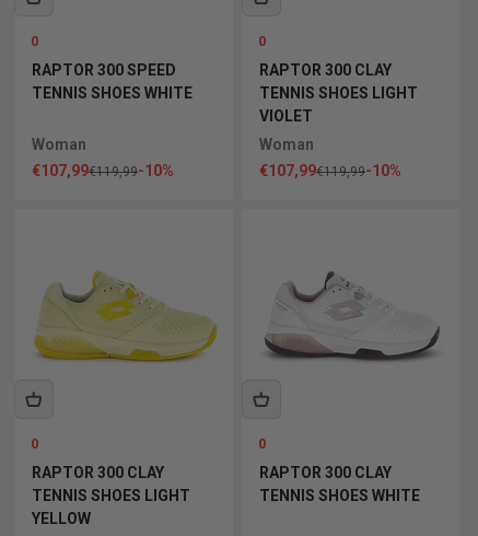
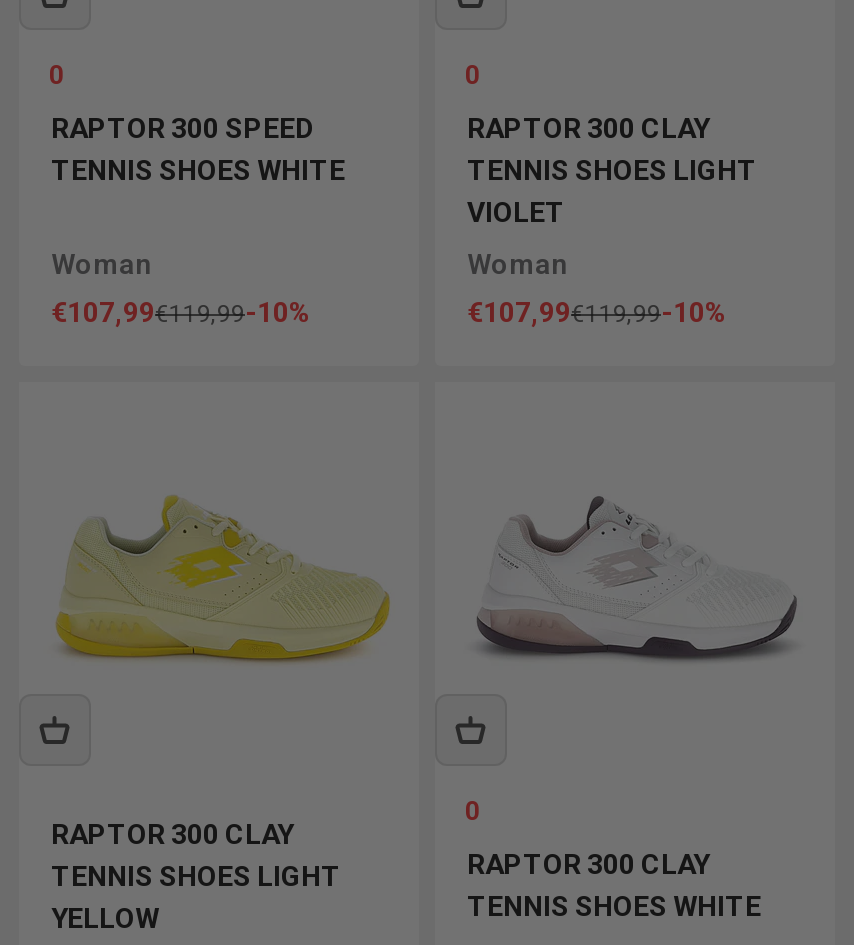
[31,435,38,452] 0 -> none

